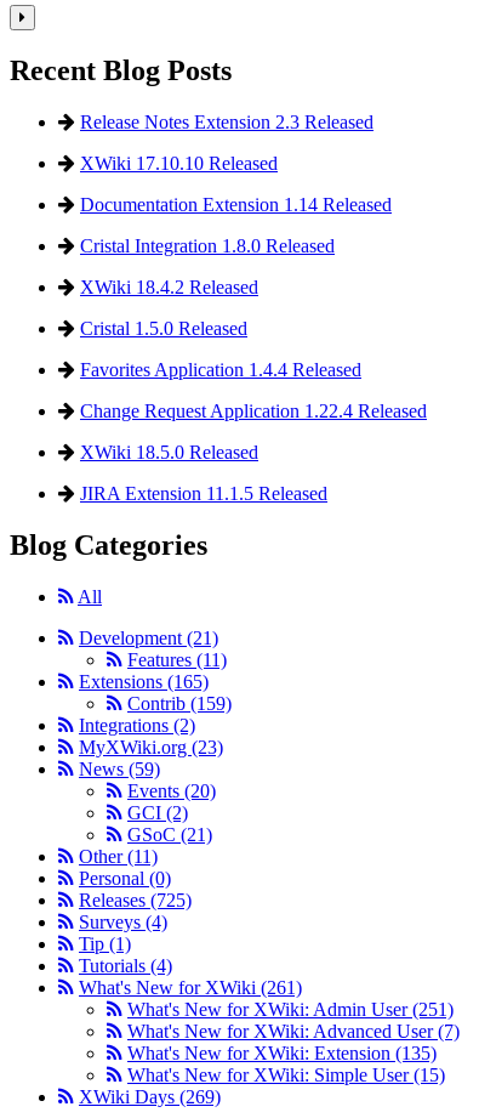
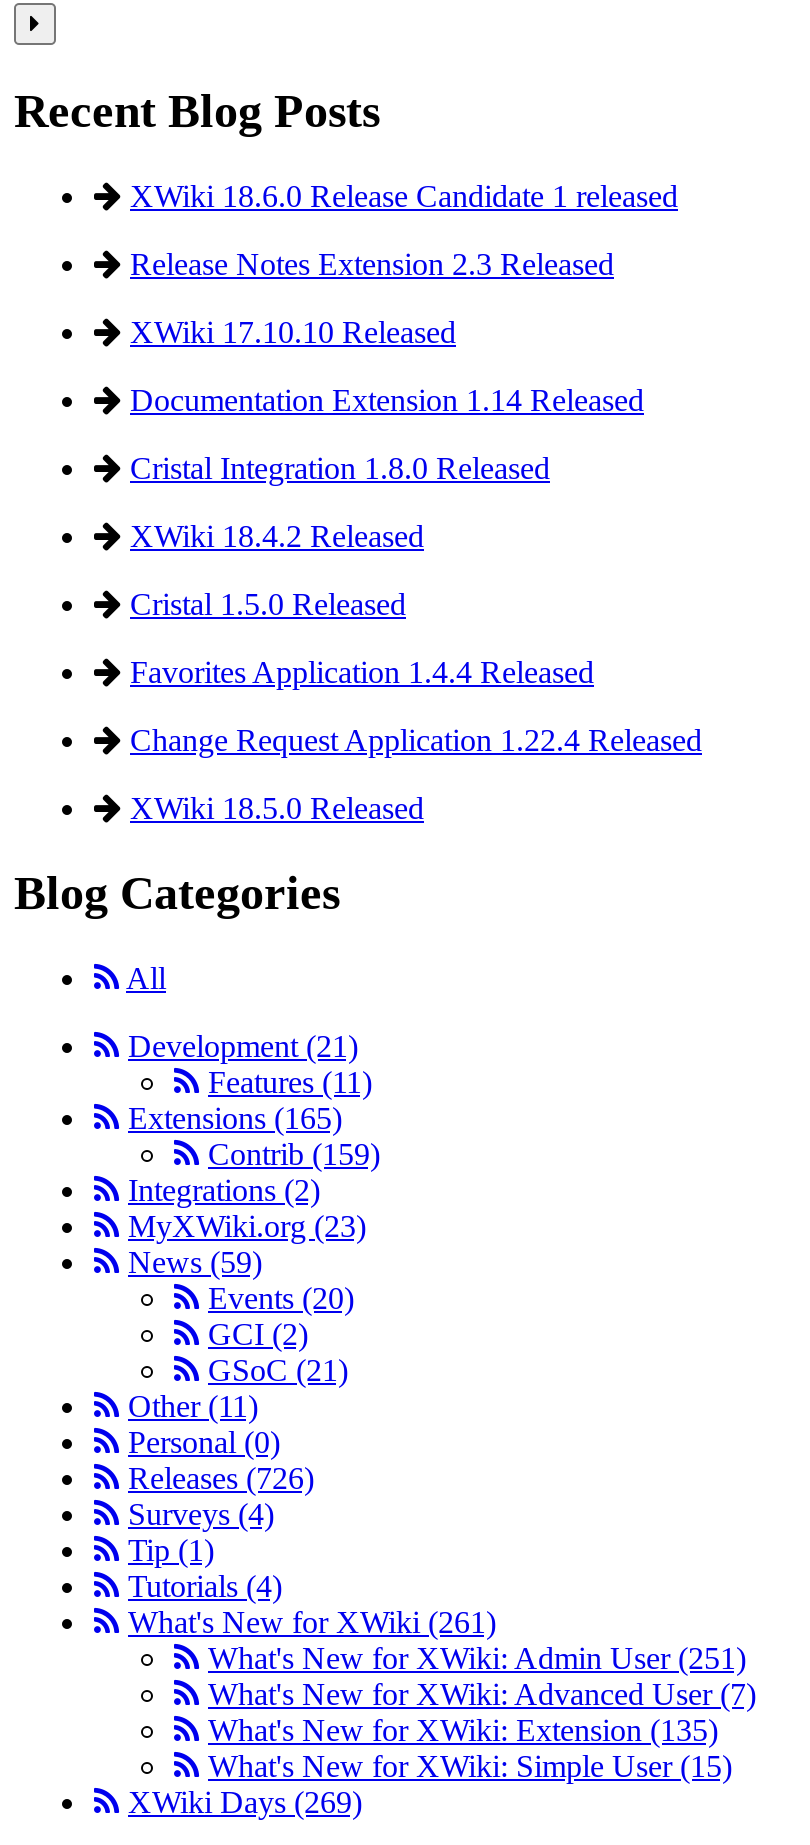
none -> [130,179,678,213] XWiki 18.6.0 Release Candidate 1 released
moved [80,112,427,462] -> [130,247,702,825]: Release Notes Extension 2.3 Released | XWiki 17.10.10 Released | Documentation Extension 1.14 Released | ... | Change Request Application 1.22.4 Released | XWiki 18.5.0 Released
[80,483,327,504] JIRA Extension 11.1.5 Released -> none
[79,890,192,910] Releases (725) -> [128,1461,314,1495] Releases (726)

